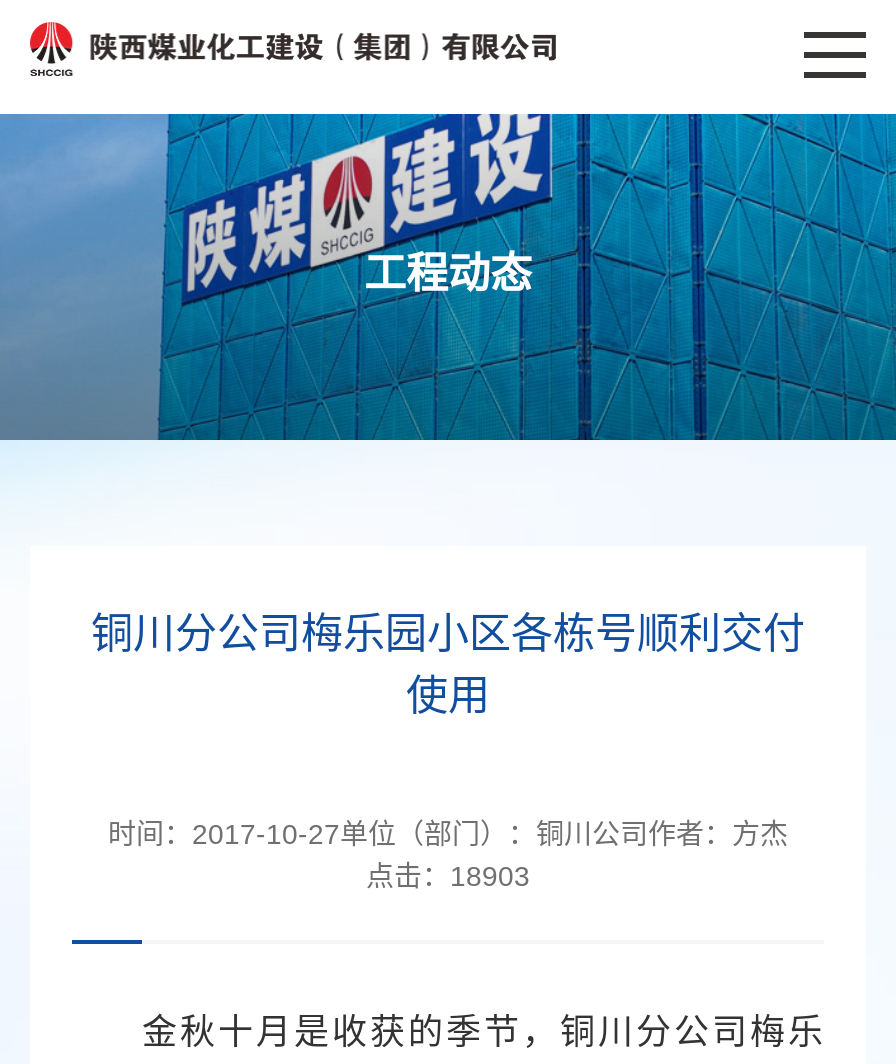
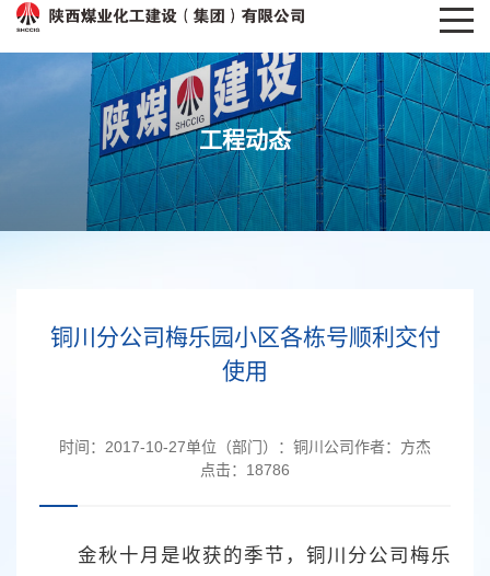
[366,859,530,891] 点击：18903 -> [200,460,290,478] 点击：18786

